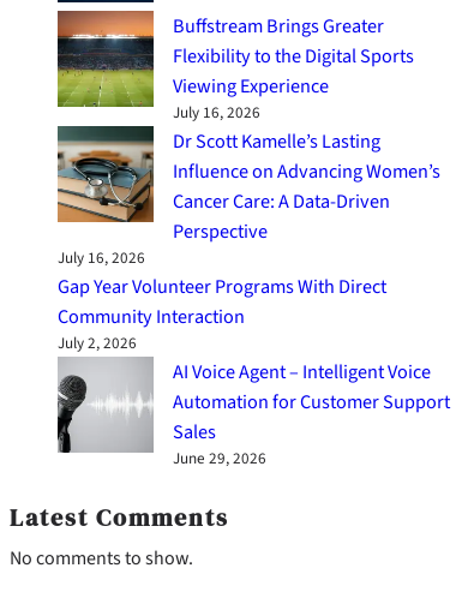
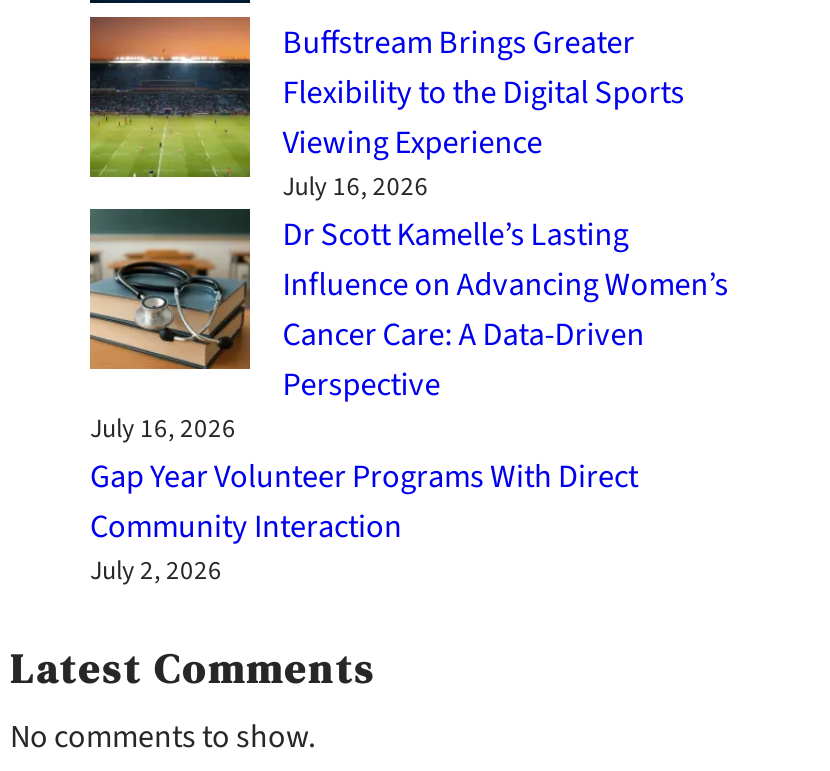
[56,357,450,470] [image] | AI Voice Agent – Intelligent Voice | Automation for Customer Support | Sales | June 29, 2026 -> none

